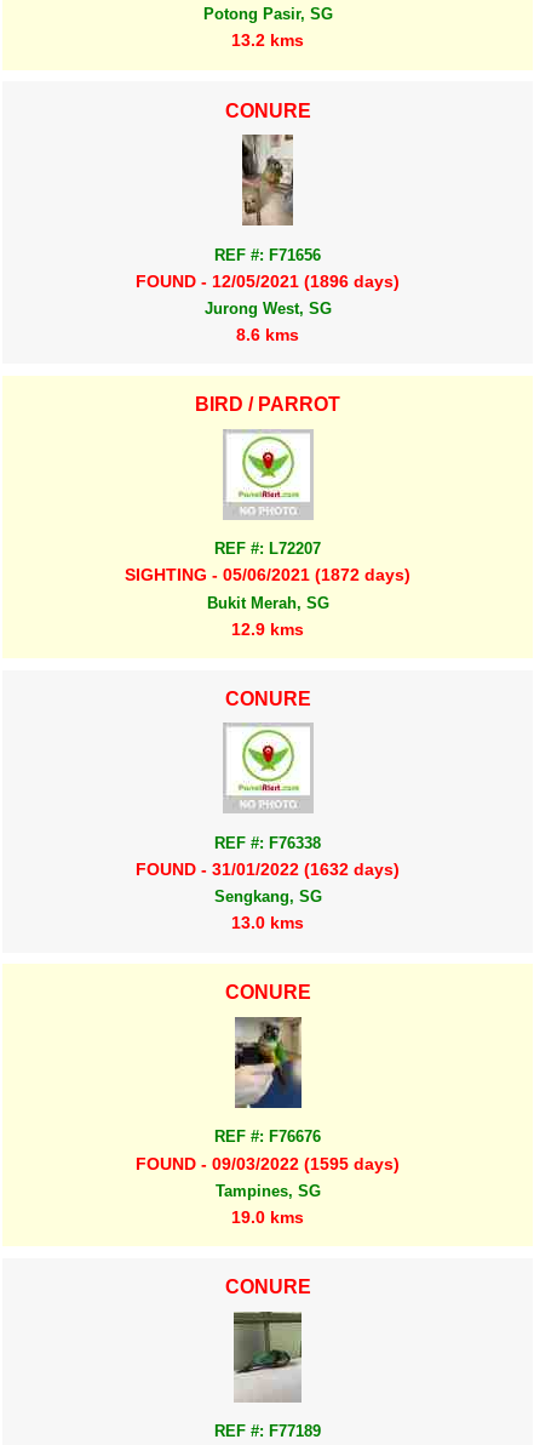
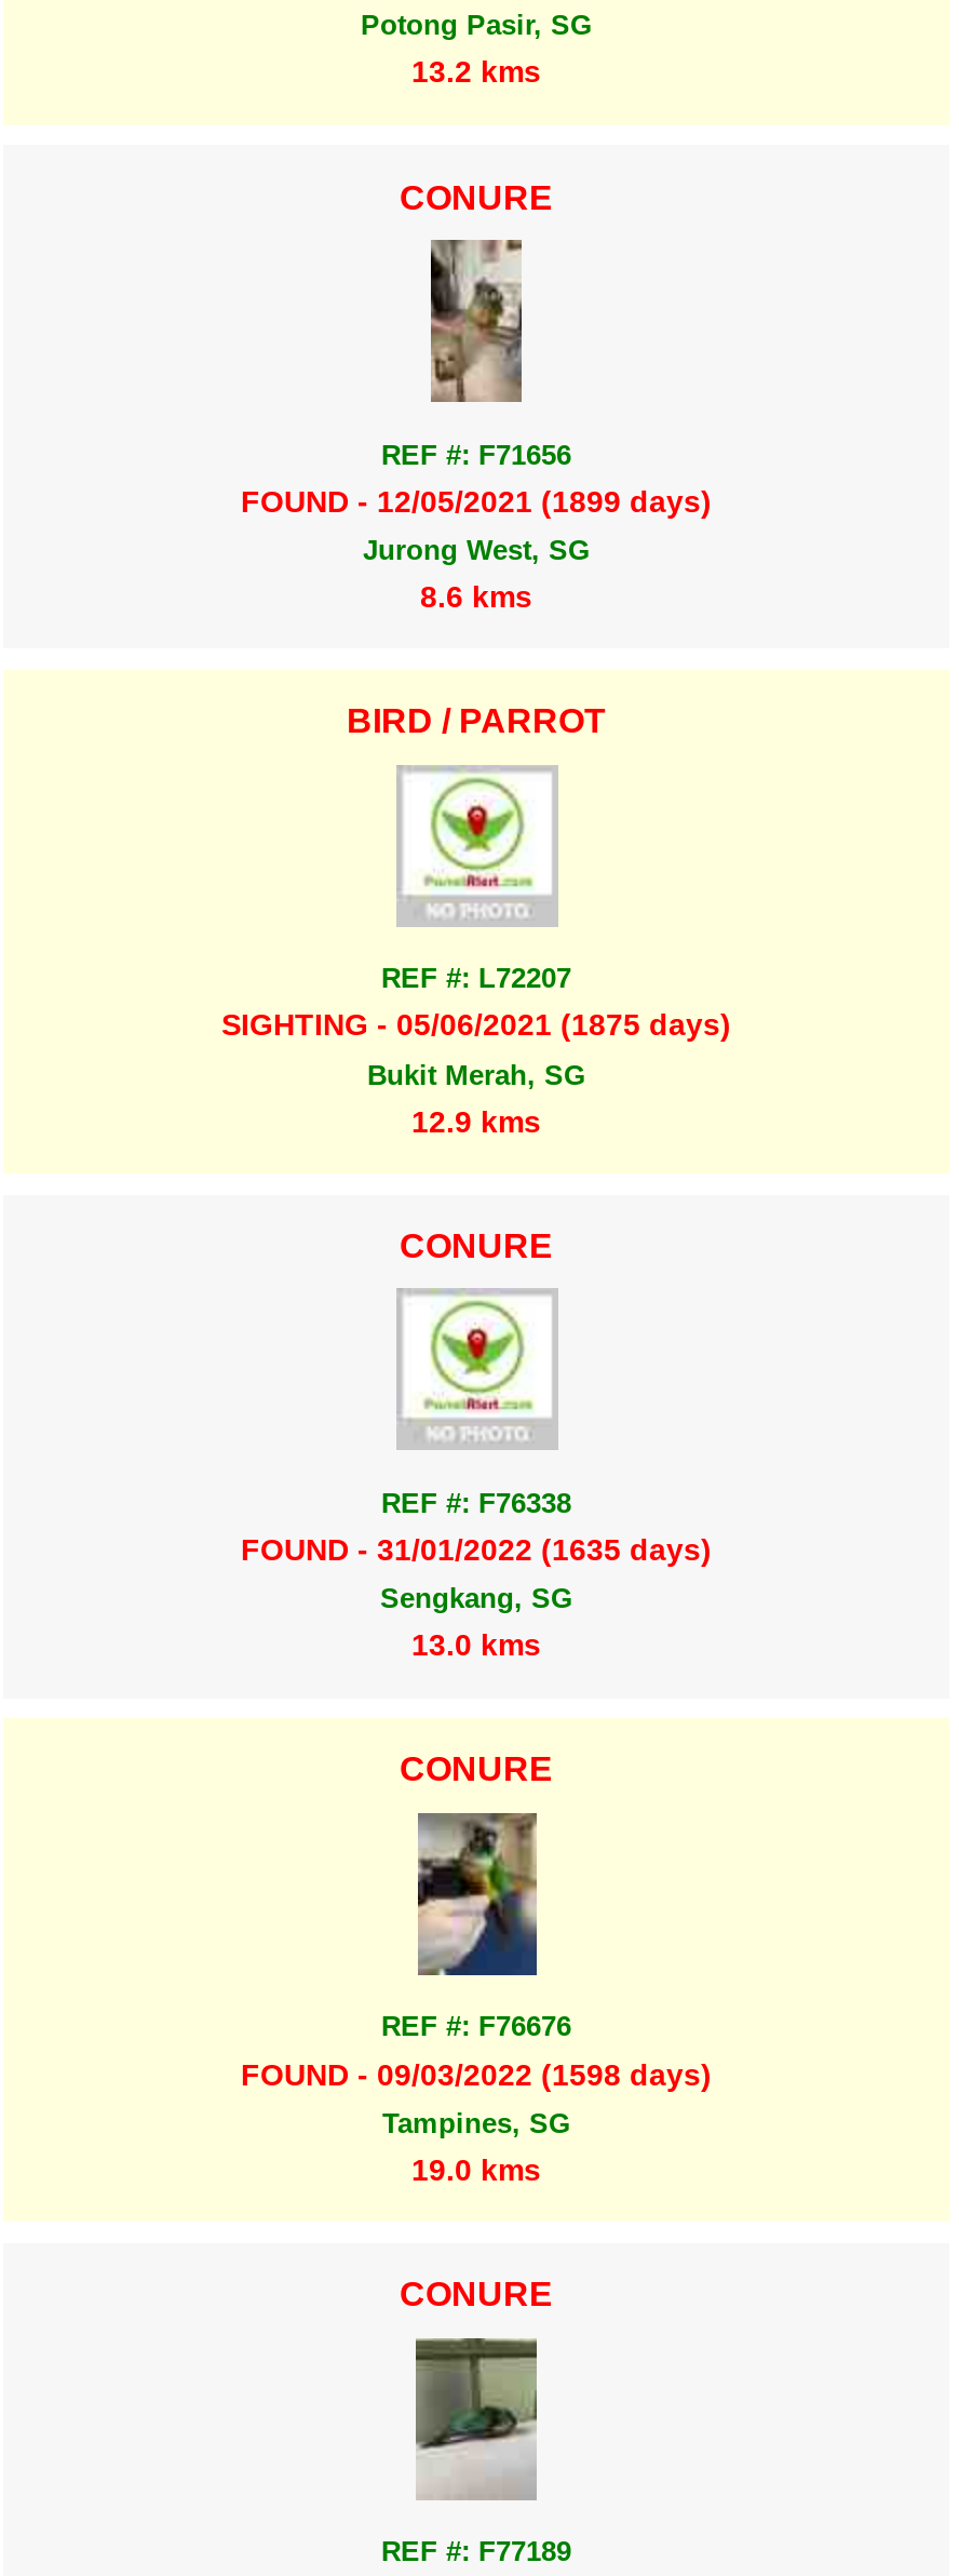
[136,271,400,291] FOUND - 12/05/2021 (1896 days) -> [241,484,712,518] FOUND - 12/05/2021 (1899 days)
[125,565,410,585] SIGHTING - 05/06/2021 (1872 days) -> [221,1008,731,1043] SIGHTING - 05/06/2021 (1875 days)
[136,859,400,879] FOUND - 31/01/2022 (1632 days) -> [241,1532,712,1567] FOUND - 31/01/2022 (1635 days)
[136,1153,400,1173] FOUND - 09/03/2022 (1595 days) -> [241,2056,712,2091] FOUND - 09/03/2022 (1598 days)

